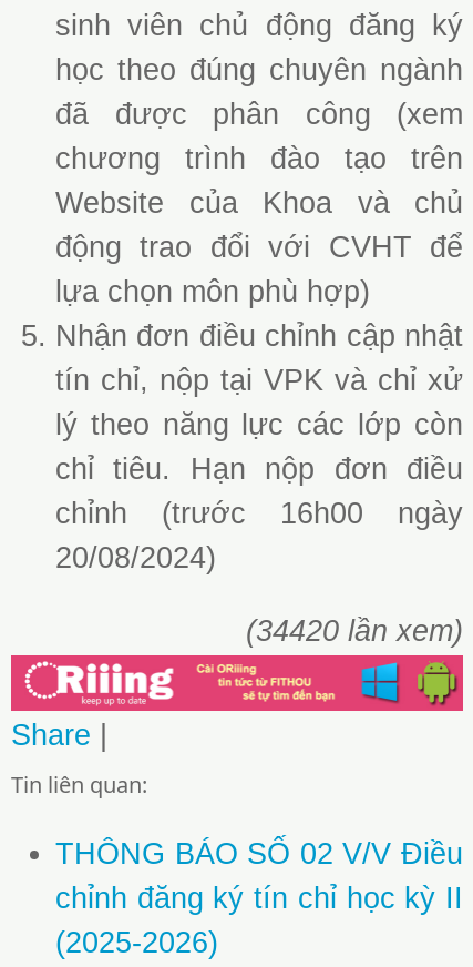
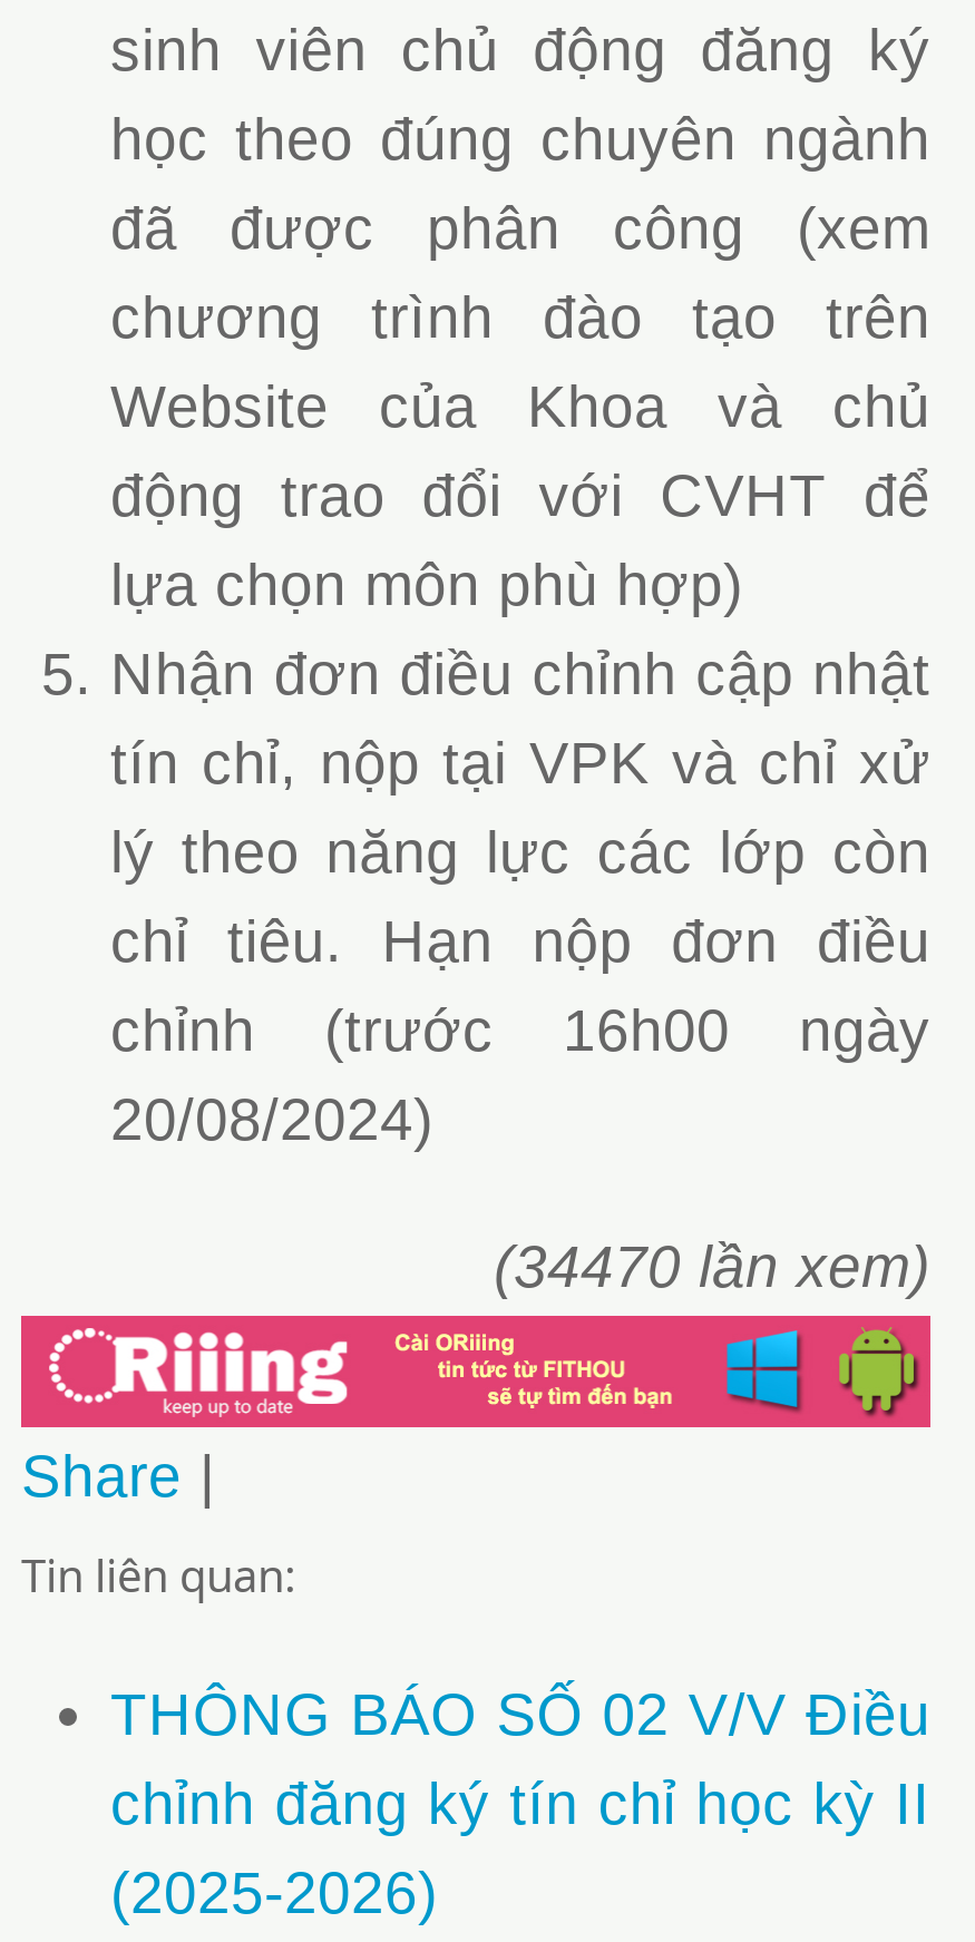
[246,615,463,648] (34420 lần xem) -> [494,1234,930,1301] (34470 lần xem)

